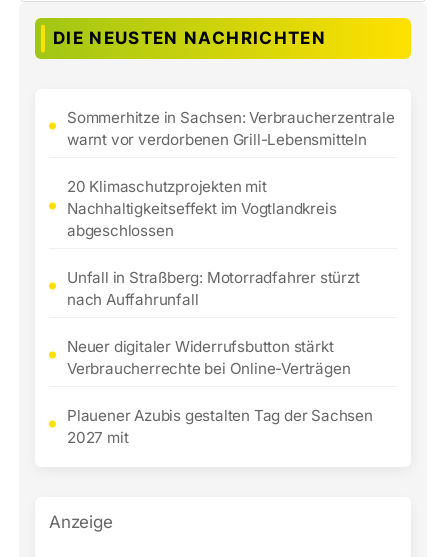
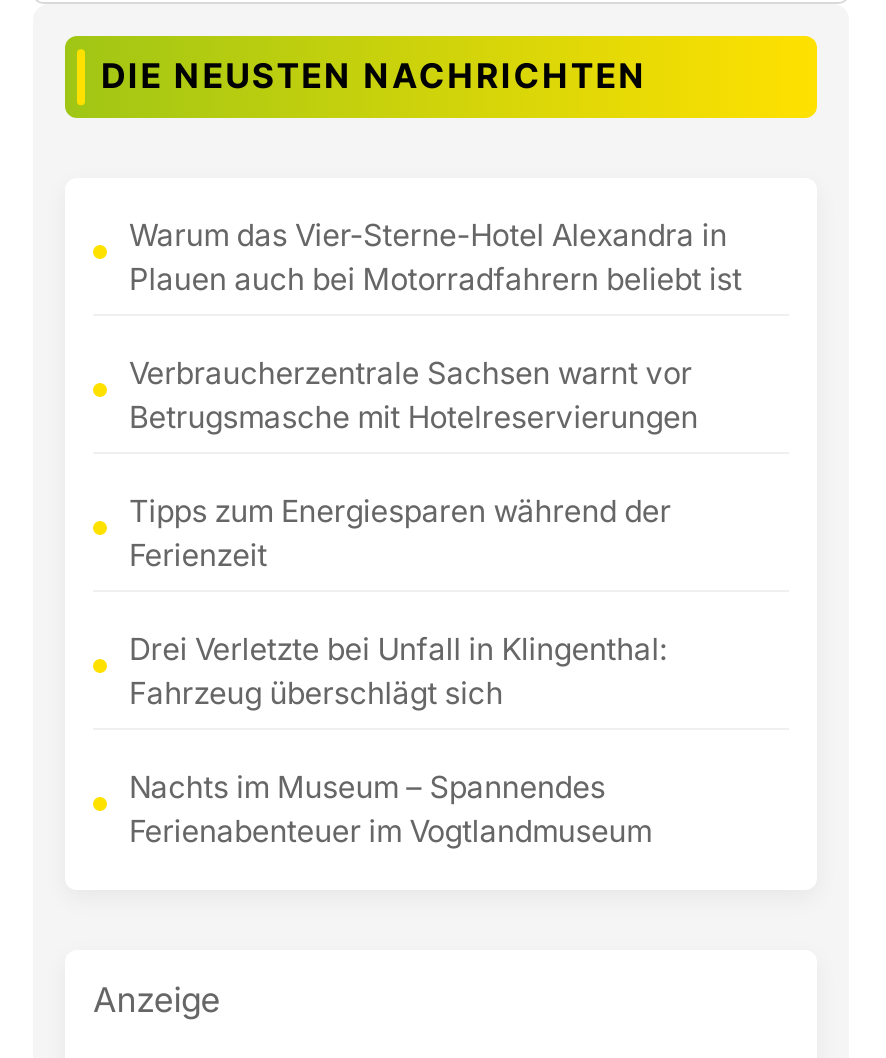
[67,108,394,149] Sommerhitze in Sachsen: Verbraucherzentrale | warnt vor verdorbenen Grill-Lebensmitteln -> [129,216,742,298] Warum das Vier-Sterne-Hotel Alexandra in | Plauen auch bei Motorradfahrern beliebt ist
[67,177,336,240] 20 Klimaschutzprojekten mit | Nachhaltigkeitseffekt im Vogtlandkreis | abgeschlossen -> [129,354,698,436] Verbraucherzentrale Sachsen warnt vor | Betrugsmasche mit Hotelreservierungen
[67,268,360,309] Unfall in Straßberg: Motorradfahrer stürzt | nach Auffahrunfall -> [129,492,671,574] Tipps zum Energiesparen während der | Ferienzeit
[67,337,350,378] Neuer digitaler Widerrufsbutton stärkt | Verbraucherrechte bei Online-Verträgen -> [129,630,667,712] Drei Verletzte bei Unfall in Klingenthal: | Fahrzeug überschlägt sich
[67,406,373,447] Plauener Azubis gestalten Tag der Sachsen | 2027 mit -> [129,768,652,850] Nachts im Museum – Spannendes | Ferienabenteuer im Vogtlandmuseum

